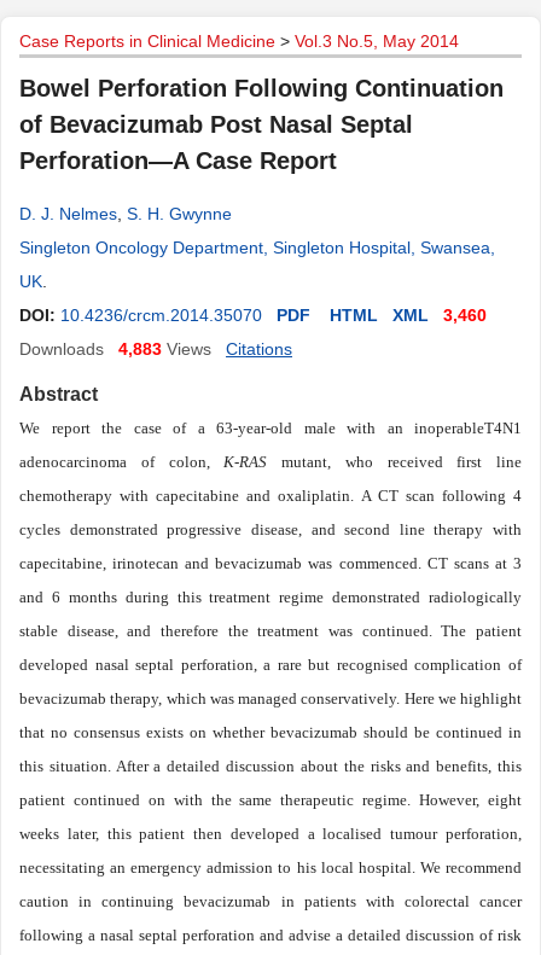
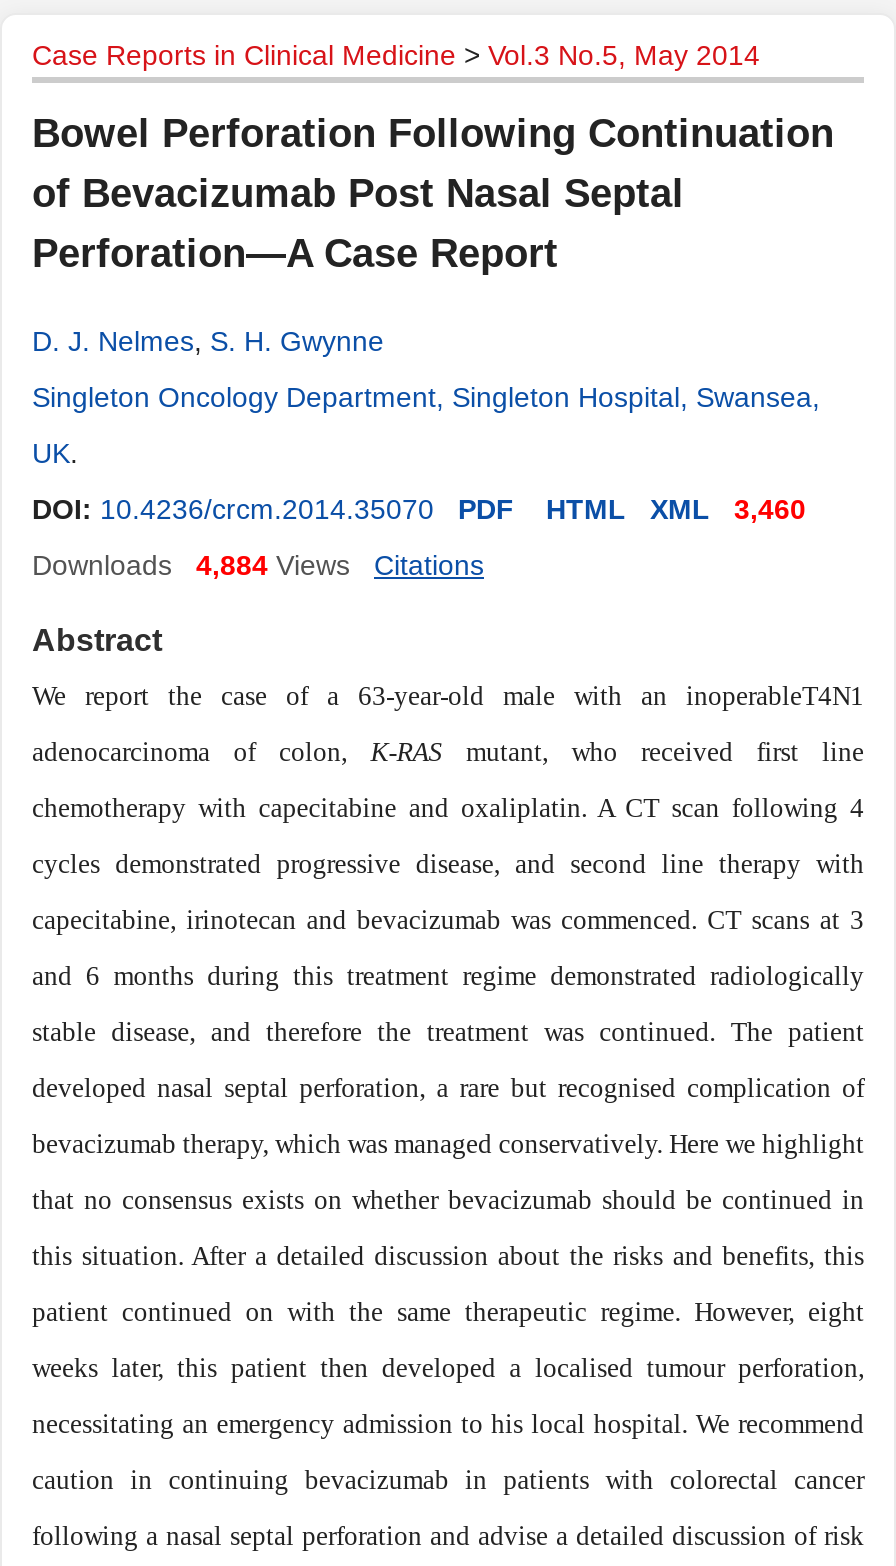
[19,339,211,359] Downloads 4,883 Views -> [32,549,350,581] Downloads 4,884 Views

